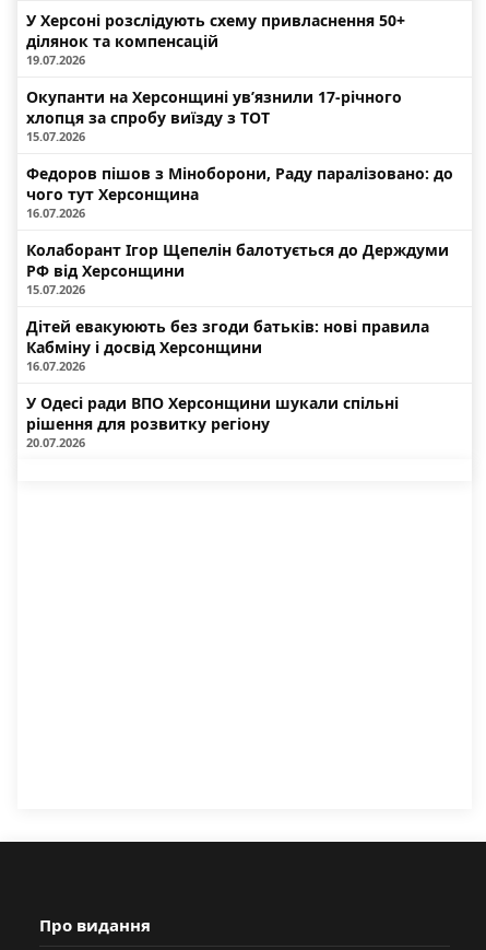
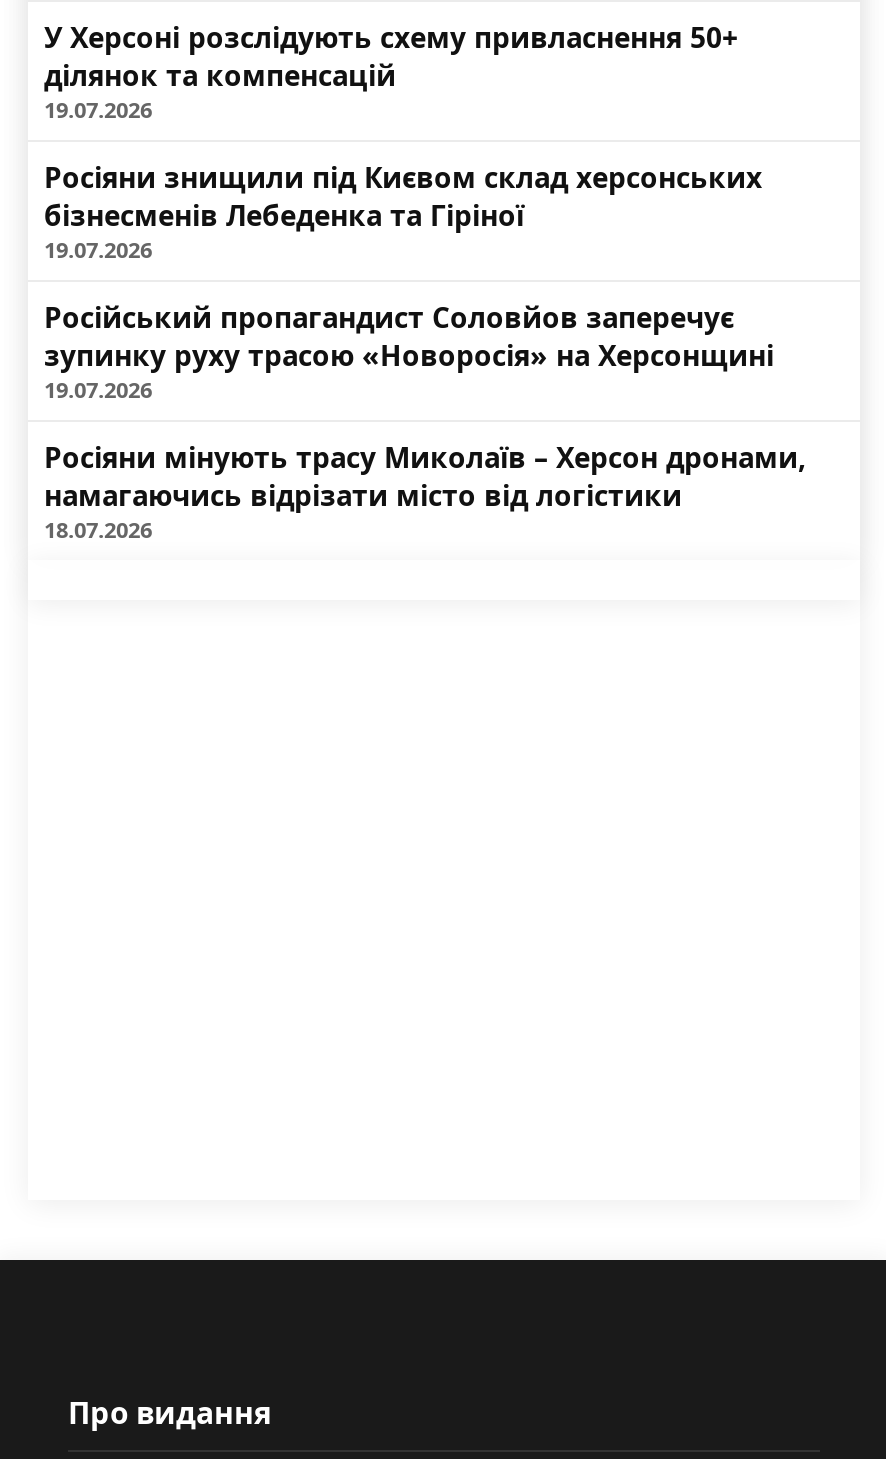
[26,86,453,450] Окупанти на Херсонщині ув’язнили 17-річного | хлопця за спробу виїзду з ТОТ | 15.07.2026 | Федоров пішов з Міноборони, Раду паралізовано: до | чого тут Херсонщина | 16.07.2026 | Колаборант Ігор Щепелін балотується до Держдуми | РФ від Херсонщини | 15.07.2026 | Дітей евакуюють без згоди батьків: нові правила | Кабміну і досвід Херсонщини | 16.07.2026 | У Одесі ради ВПО Херсонщини шукали спільні | рішення для розвитку регіону | 20.07.2026 -> [44,158,806,544] Росіяни знищили під Києвом склад херсонських | бізнесменів Лебеденка та Гіріної | 19.07.2026 | Російський пропагандист Соловйов заперечує | зупинку руху трасою «Новоросія» на Херсонщині | 19.07.2026 | Росіяни мінують трасу Миколаїв – Херсон дронами, | намагаючись відрізати місто від логістики | 18.07.2026

